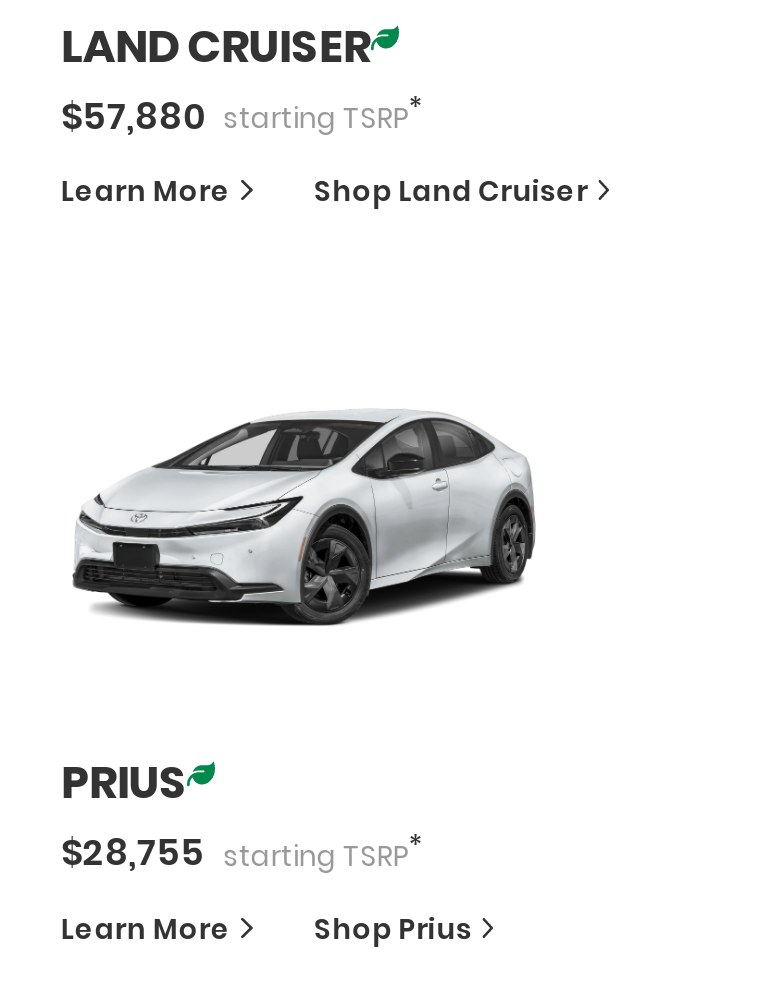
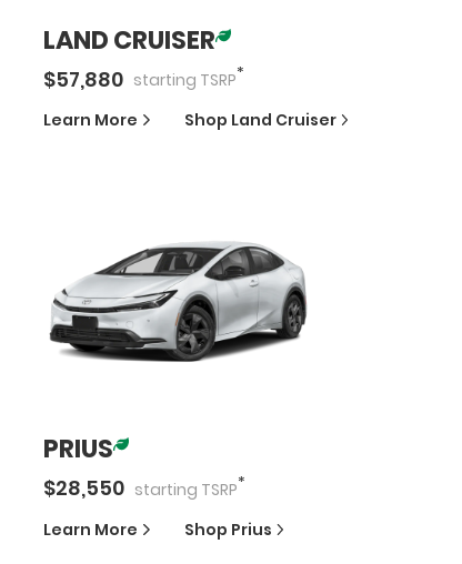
[61,824,423,877] $28,755 starting TSRP* -> [43,472,245,501] $28,550 starting TSRP*

